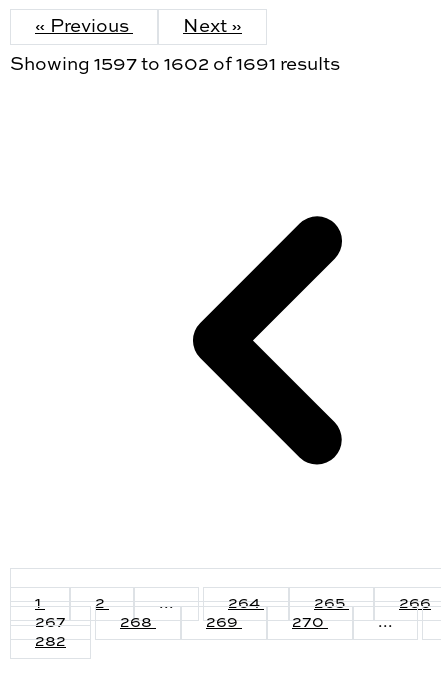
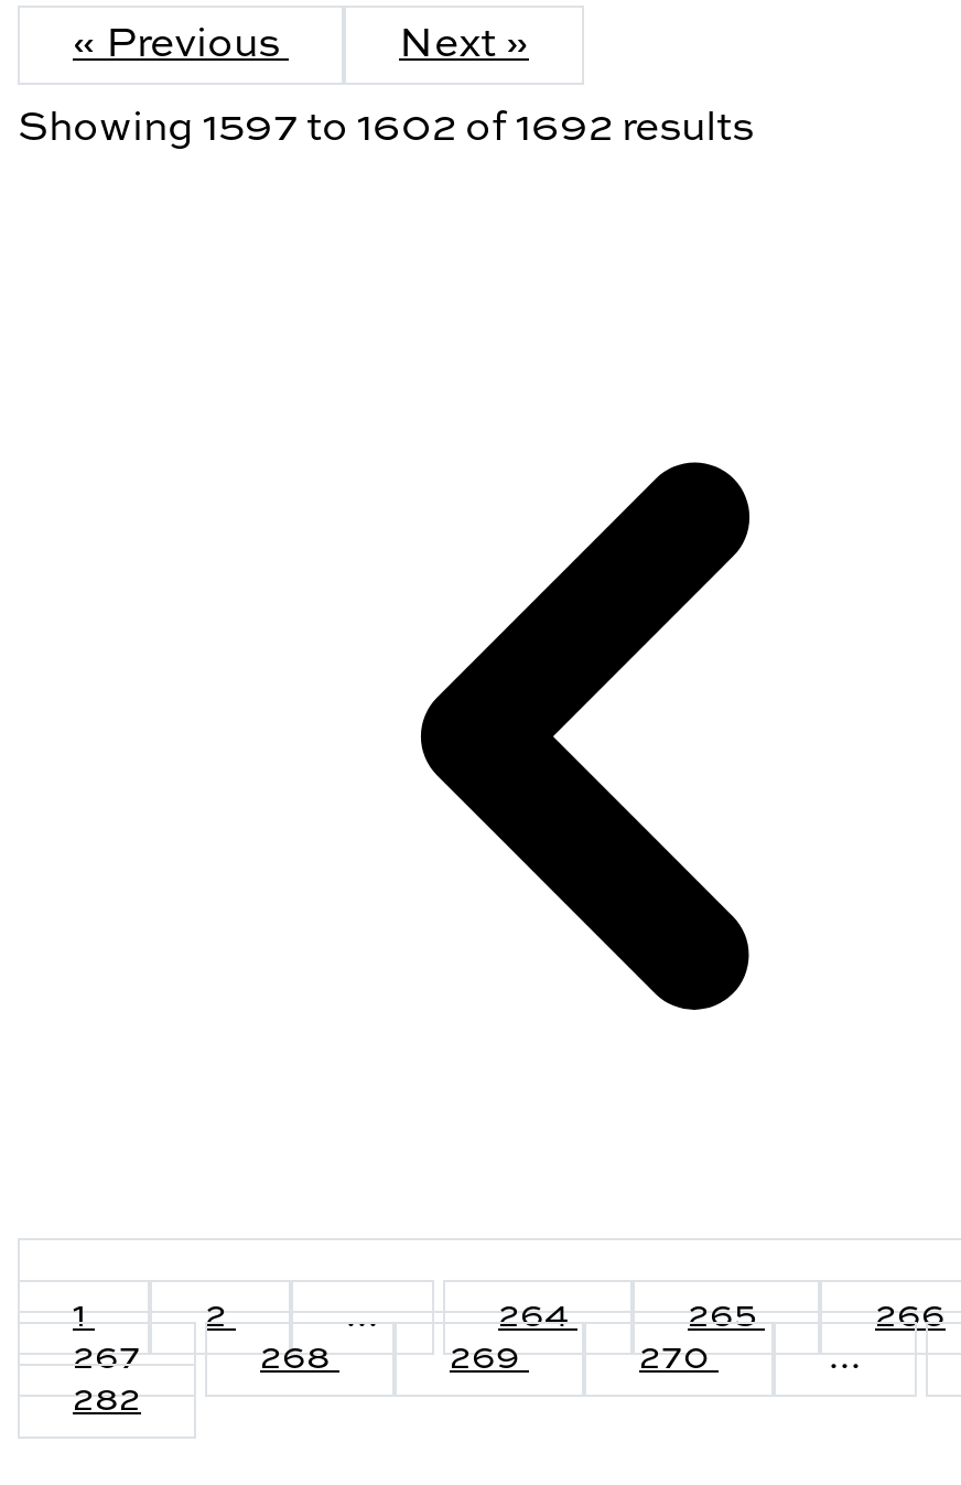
[10,55,340,73] Showing 1597 to 1602 of 1691 results -> [18,108,754,148] Showing 1597 to 1602 of 1692 results

